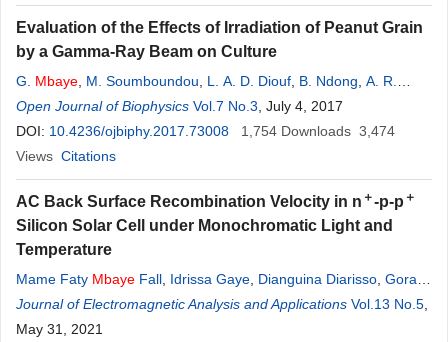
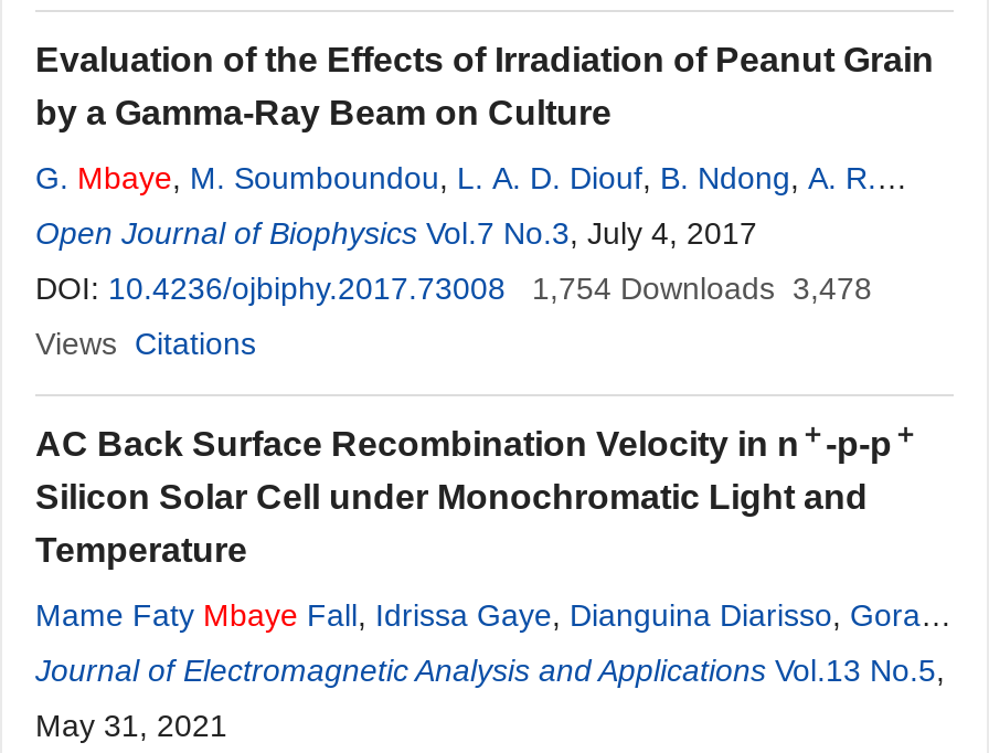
[241,123,395,139] 1,754 Downloads 3,474 -> [532,271,872,306] 1,754 Downloads 3,478

